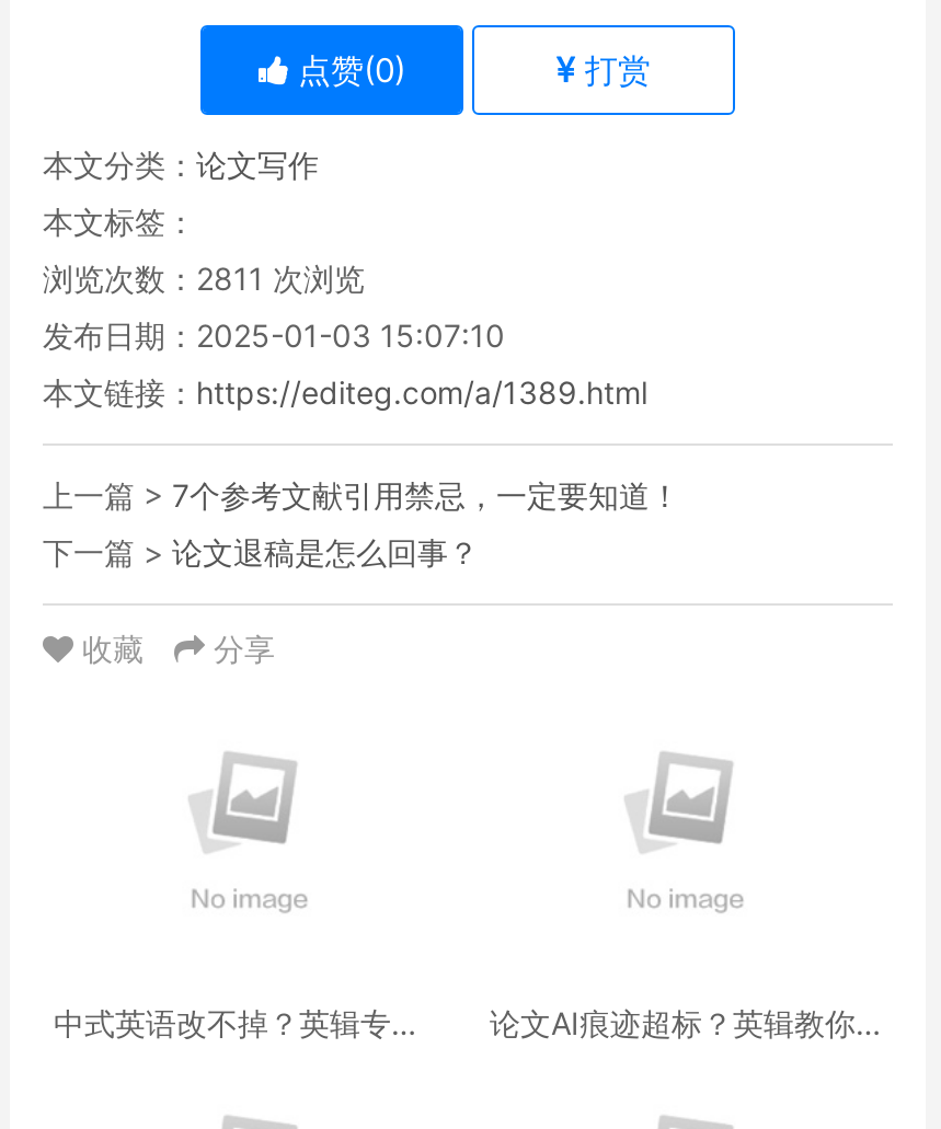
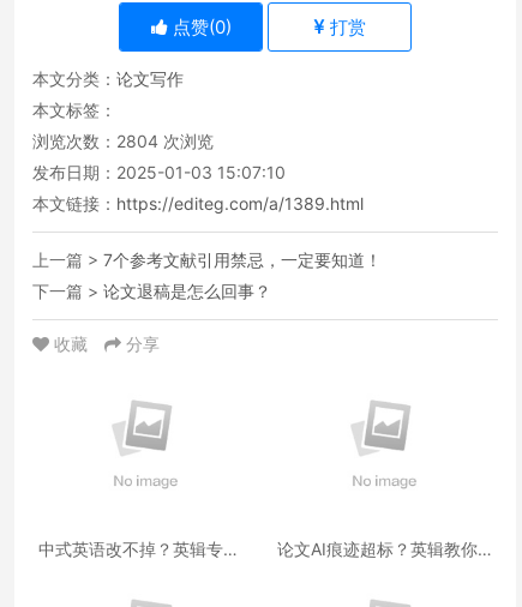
[43,260,365,297] 浏览次数：2811次浏览 -> [32,131,214,151] 浏览次数：2804次浏览

